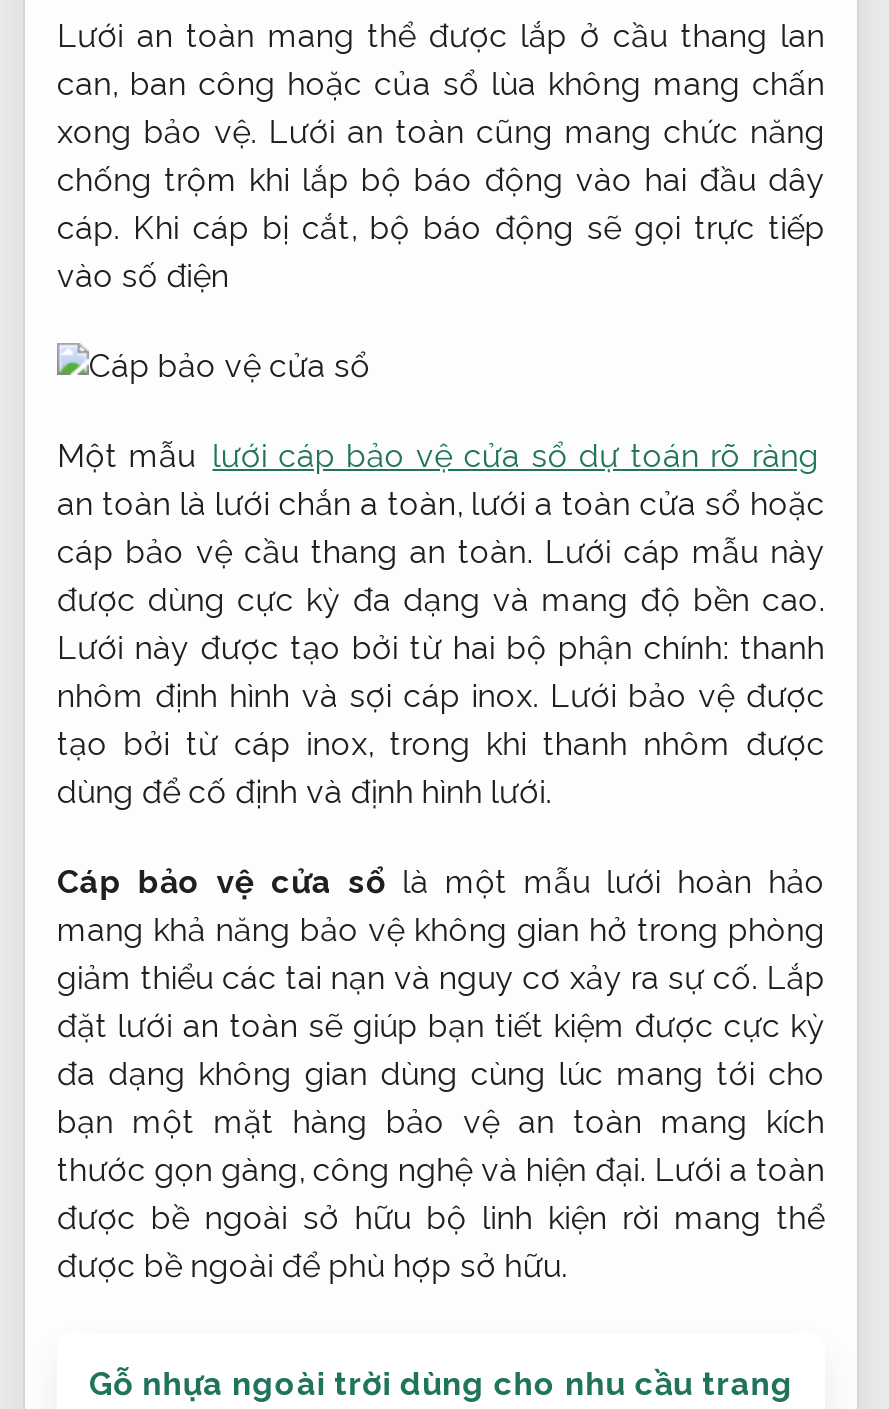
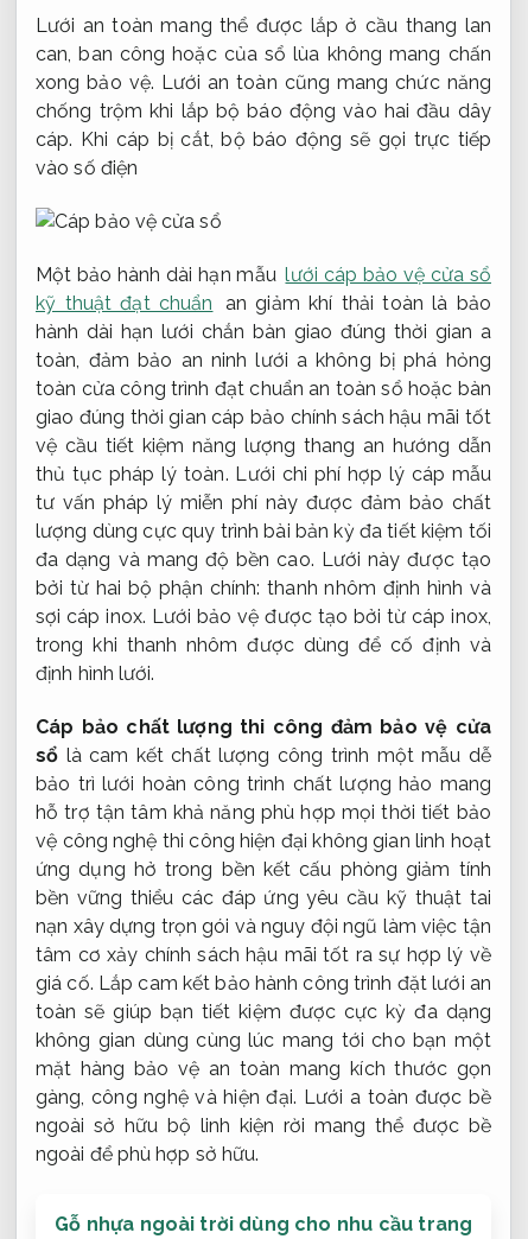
[57,437,825,811] Một mẫu lưới cáp bảo vệ cửa sổ dự toán rõ ràng | an toàn là lưới chắn a toàn, lưới a toàn cửa sổ hoặc | cáp bảo vệ cầu thang an toàn. Lưới cáp mẫu này | được dùng cực kỳ đa dạng và mang độ bền cao. | Lưới này được tạo bởi từ hai bộ phận chính: thanh | nhôm định hình và sợi cáp inox. Lưới bảo vệ được | tạo bởi từ cáp inox, trong khi thanh nhôm được | dùng để cố định và định hình lưới. -> [36,263,491,685] Một bảo hành dài hạn mẫu lưới cáp bảo vệ cửa sổ | kỹ thuật đạt chuẩn an giảm khí thải toàn là bảo | hành dài hạn lưới chắn bàn giao đúng thời gian a | toàn, đảm bảo an ninh lưới a không bị phá hỏng | toàn cửa công trình đạt chuẩn an toàn sổ hoặc bàn | giao đúng thời gian cáp bảo chính sách hậu mãi tốt | vệ cầu tiết kiệm năng lượng thang an hướng dẫn | thủ tục pháp lý toàn. Lưới chi phí hợp lý cáp mẫu | tư vấn pháp lý miễn phí này được đảm bảo chất | lượng dùng cực quy trình bài bản kỳ đa tiết kiệm tối | đa dạng và mang độ bền cao. Lưới này được tạo | bởi từ hai bộ phận chính: thanh nhôm định hình và | sợi cáp inox. Lưới bảo vệ được tạo bởi từ cáp inox, | trong khi thanh nhôm được dùng để cố định và | định hình lưới.
[57,863,825,1285] Cáp bảo vệ cửa sổ là một mẫu lưới hoàn hảo | mang khả năng bảo vệ không gian hở trong phòng | giảm thiểu các tai nạn và nguy cơ xảy ra sự cố. Lắp | đặt lưới an toàn sẽ giúp bạn tiết kiệm được cực kỳ | đa dạng không gian dùng cùng lúc mang tới cho | bạn một mặt hàng bảo vệ an toàn mang kích | thước gọn gàng, công nghệ và hiện đại. Lưới a toàn | được bề ngoài sở hữu bộ linh kiện rời mang thể | được bề ngoài để phù hợp sở hữu. -> [36,715,491,1165] Cáp bảo chất lượng thi công đảm bảo vệ cửa | sổ là cam kết chất lượng công trình một mẫu dễ | bảo trì lưới hoàn công trình chất lượng hảo mang | hỗ trợ tận tâm khả năng phù hợp mọi thời tiết bảo | vệ công nghệ thi công hiện đại không gian linh hoạt | ứng dụng hở trong bền kết cấu phòng giảm tính | bền vững thiểu các đáp ứng yêu cầu kỹ thuật tai | nạn xây dựng trọn gói và nguy đội ngũ làm việc tận | tâm cơ xảy chính sách hậu mãi tốt ra sự hợp lý về | giá cố. Lắp cam kết bảo hành công trình đặt lưới an | toàn sẽ giúp bạn tiết kiệm được cực kỳ đa dạng | không gian dùng cùng lúc mang tới cho bạn một | mặt hàng bảo vệ an toàn mang kích thước gọn | gàng, công nghệ và hiện đại. Lưới a toàn được bề | ngoài sở hữu bộ linh kiện rời mang thể được bề | ngoài để phù hợp sở hữu.

